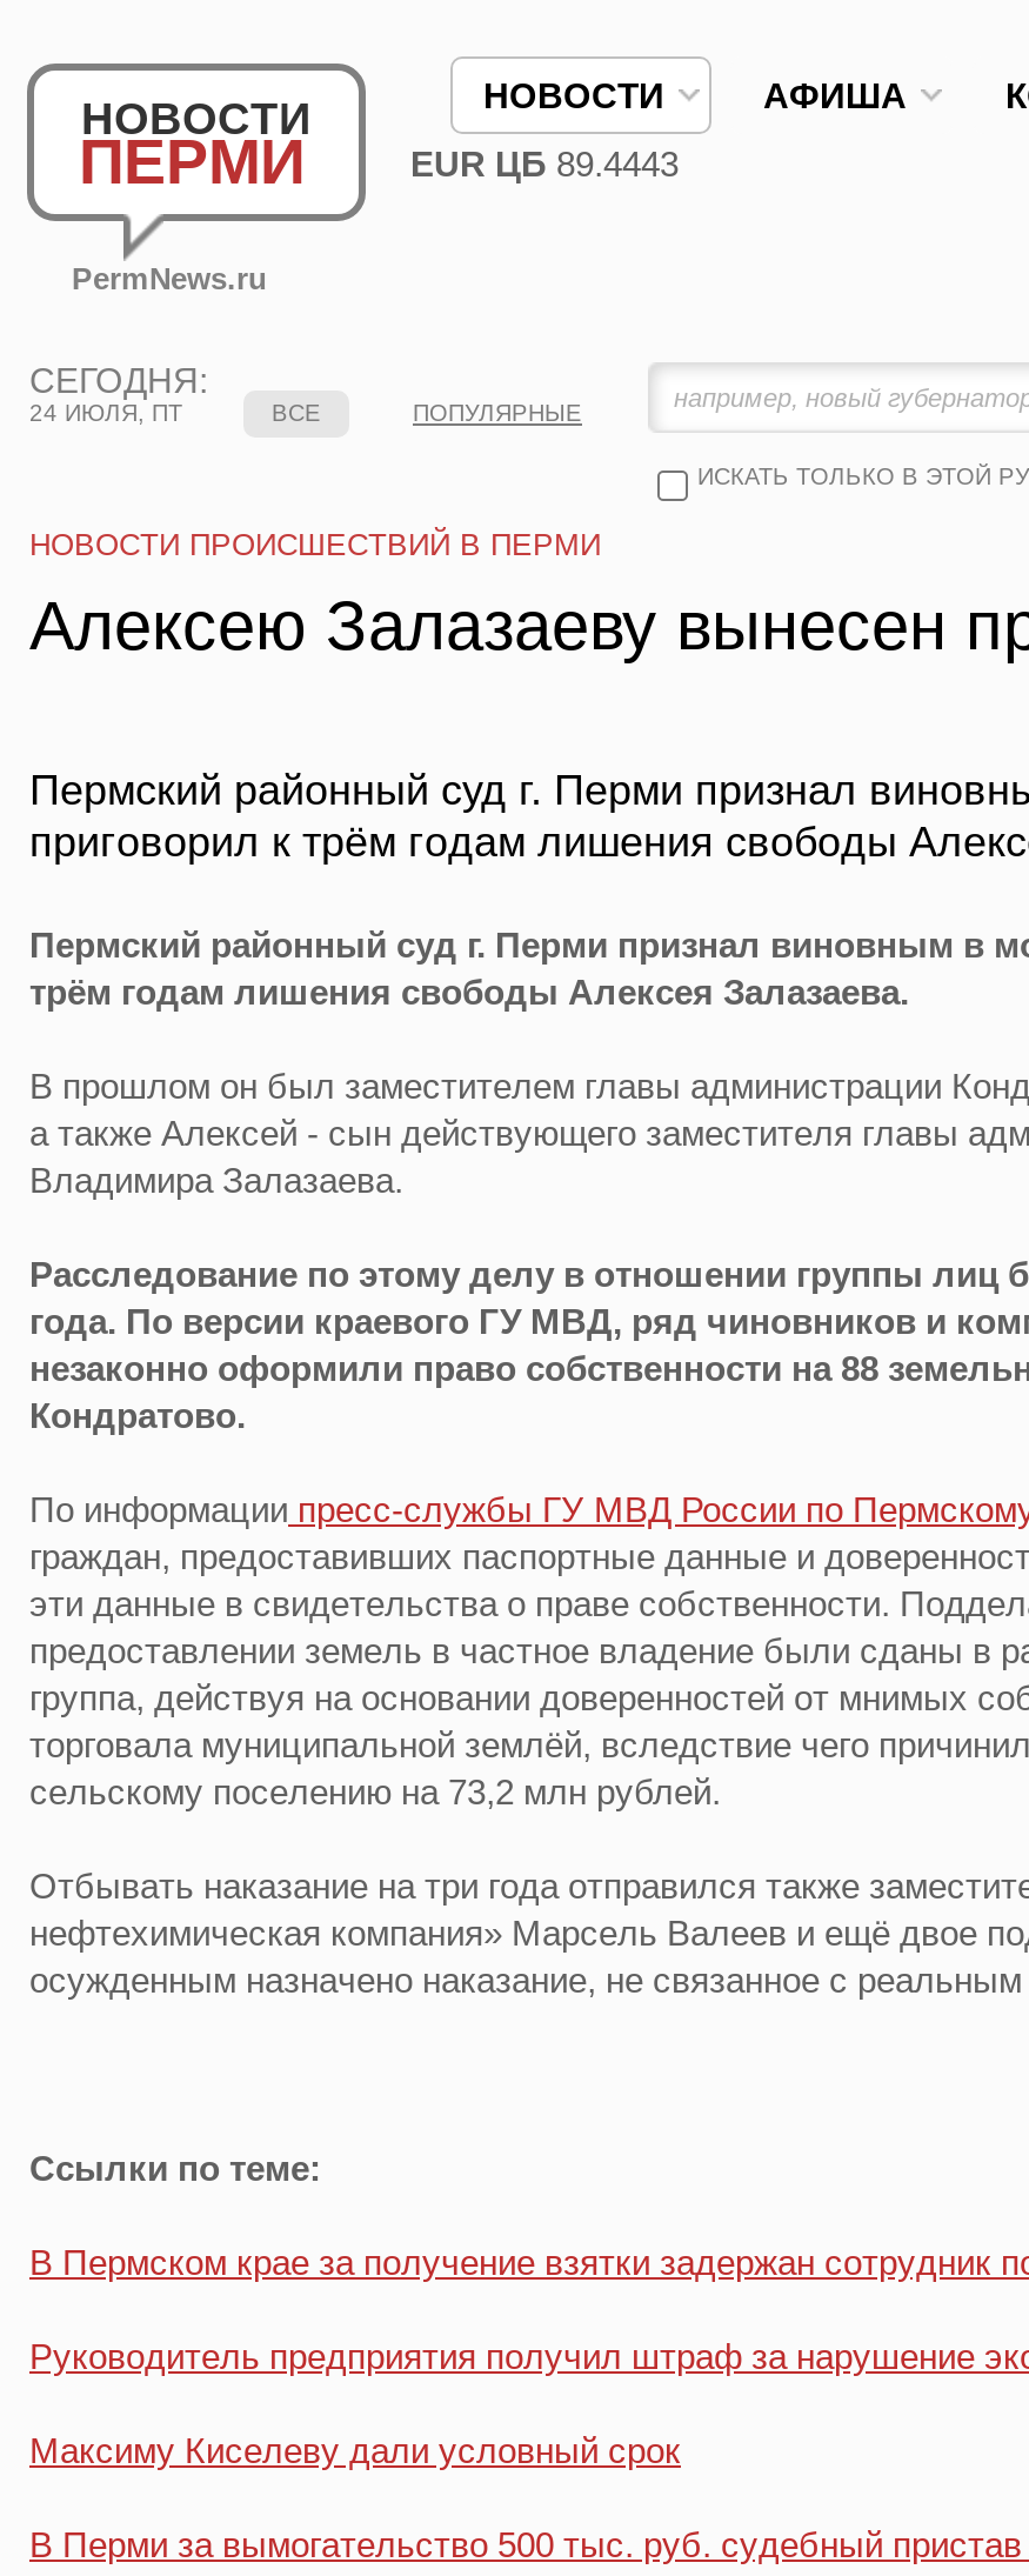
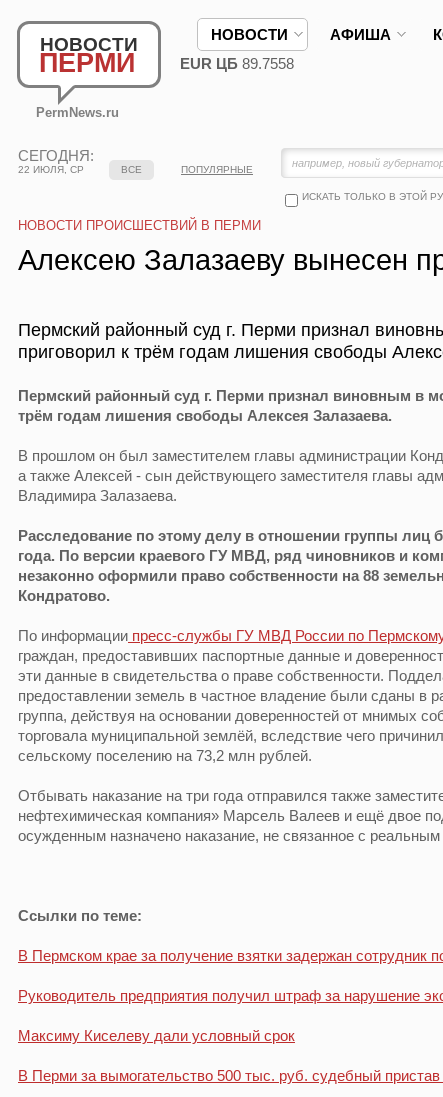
[410,144,679,183] EUR ЦБ 89.4443 -> [180,55,294,72] EUR ЦБ 89.7558
[29,400,182,426] 24 ИЮЛЯ, ПТ -> [18,164,84,175] 22 ИЮЛЯ, СР

